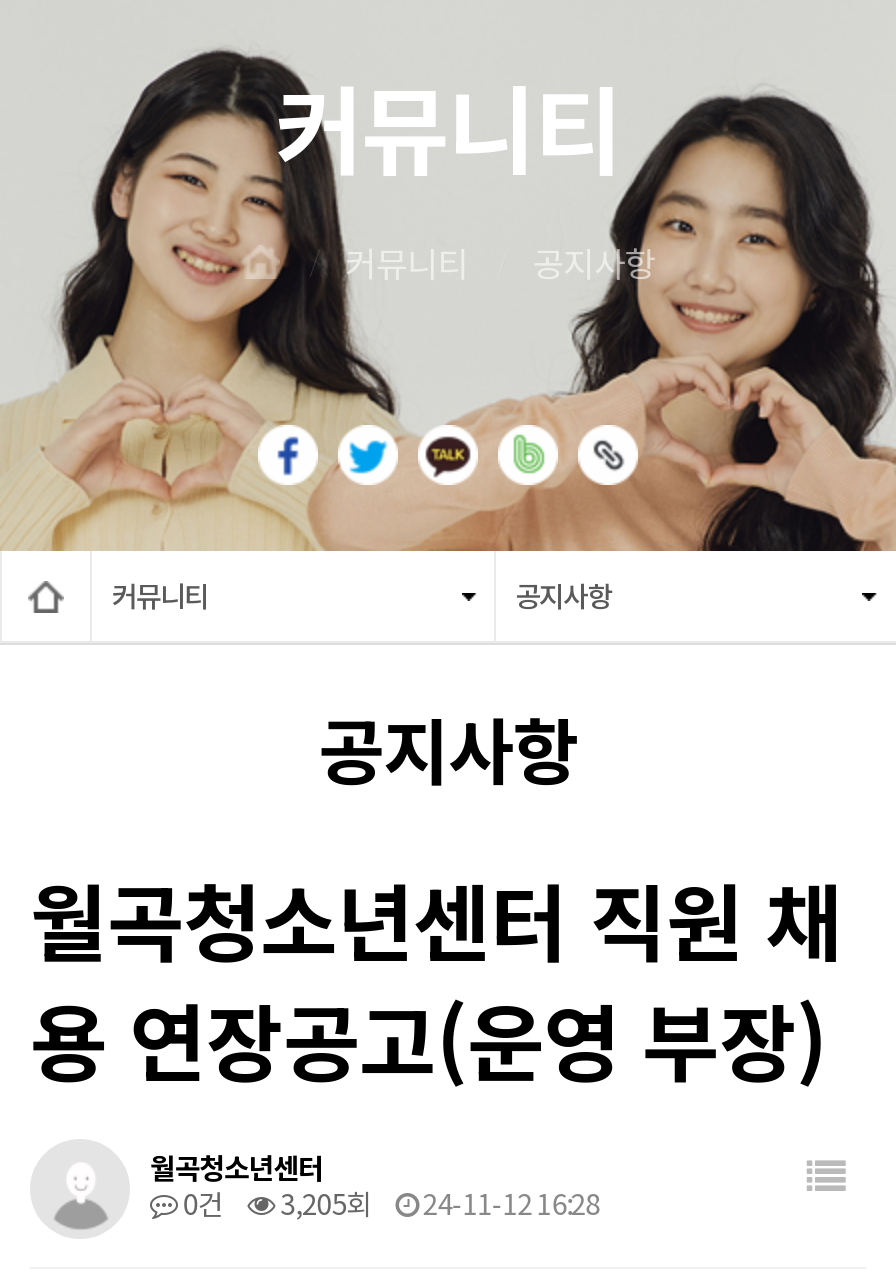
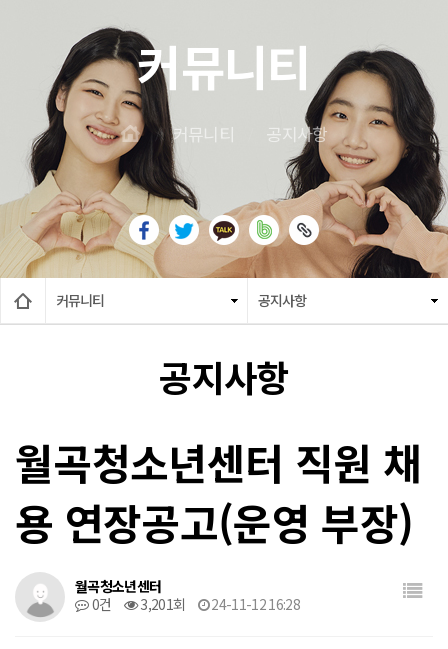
[177,1183,600,1223] 0건 3,205회 24-11-12 16:28 -> [88,594,300,614] 0건 3,201회 24-11-12 16:28

